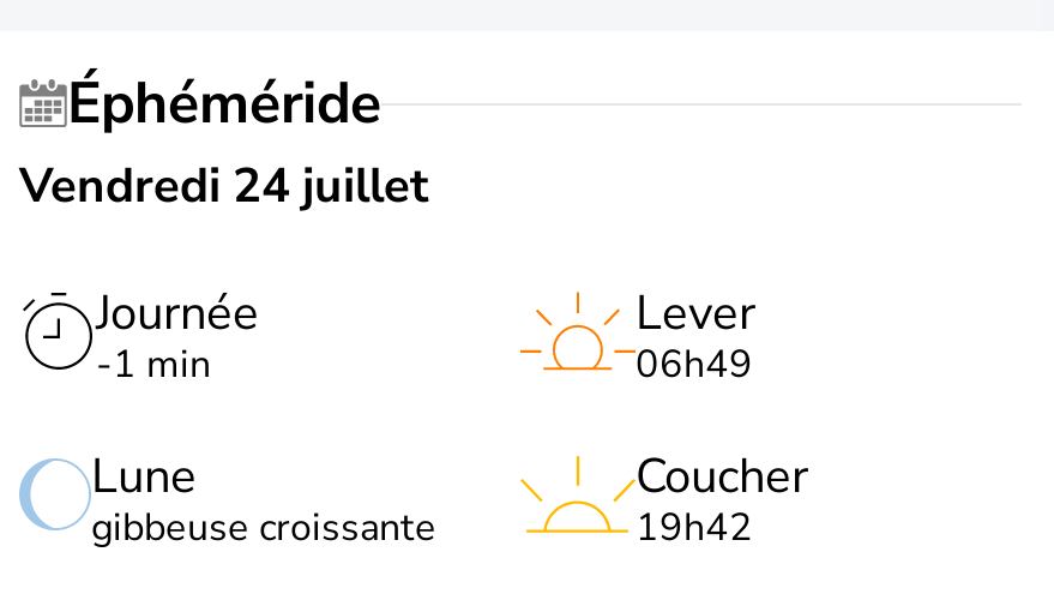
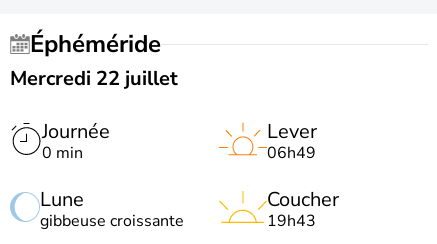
[19,154,429,218] Vendredi 24 juillet -> [10,65,178,92] Mercredi 22 juillet
[96,338,211,391] -1 min -> [42,142,83,164] 0 min
[636,502,753,554] 19h42 -> [267,210,316,232] 19h43

